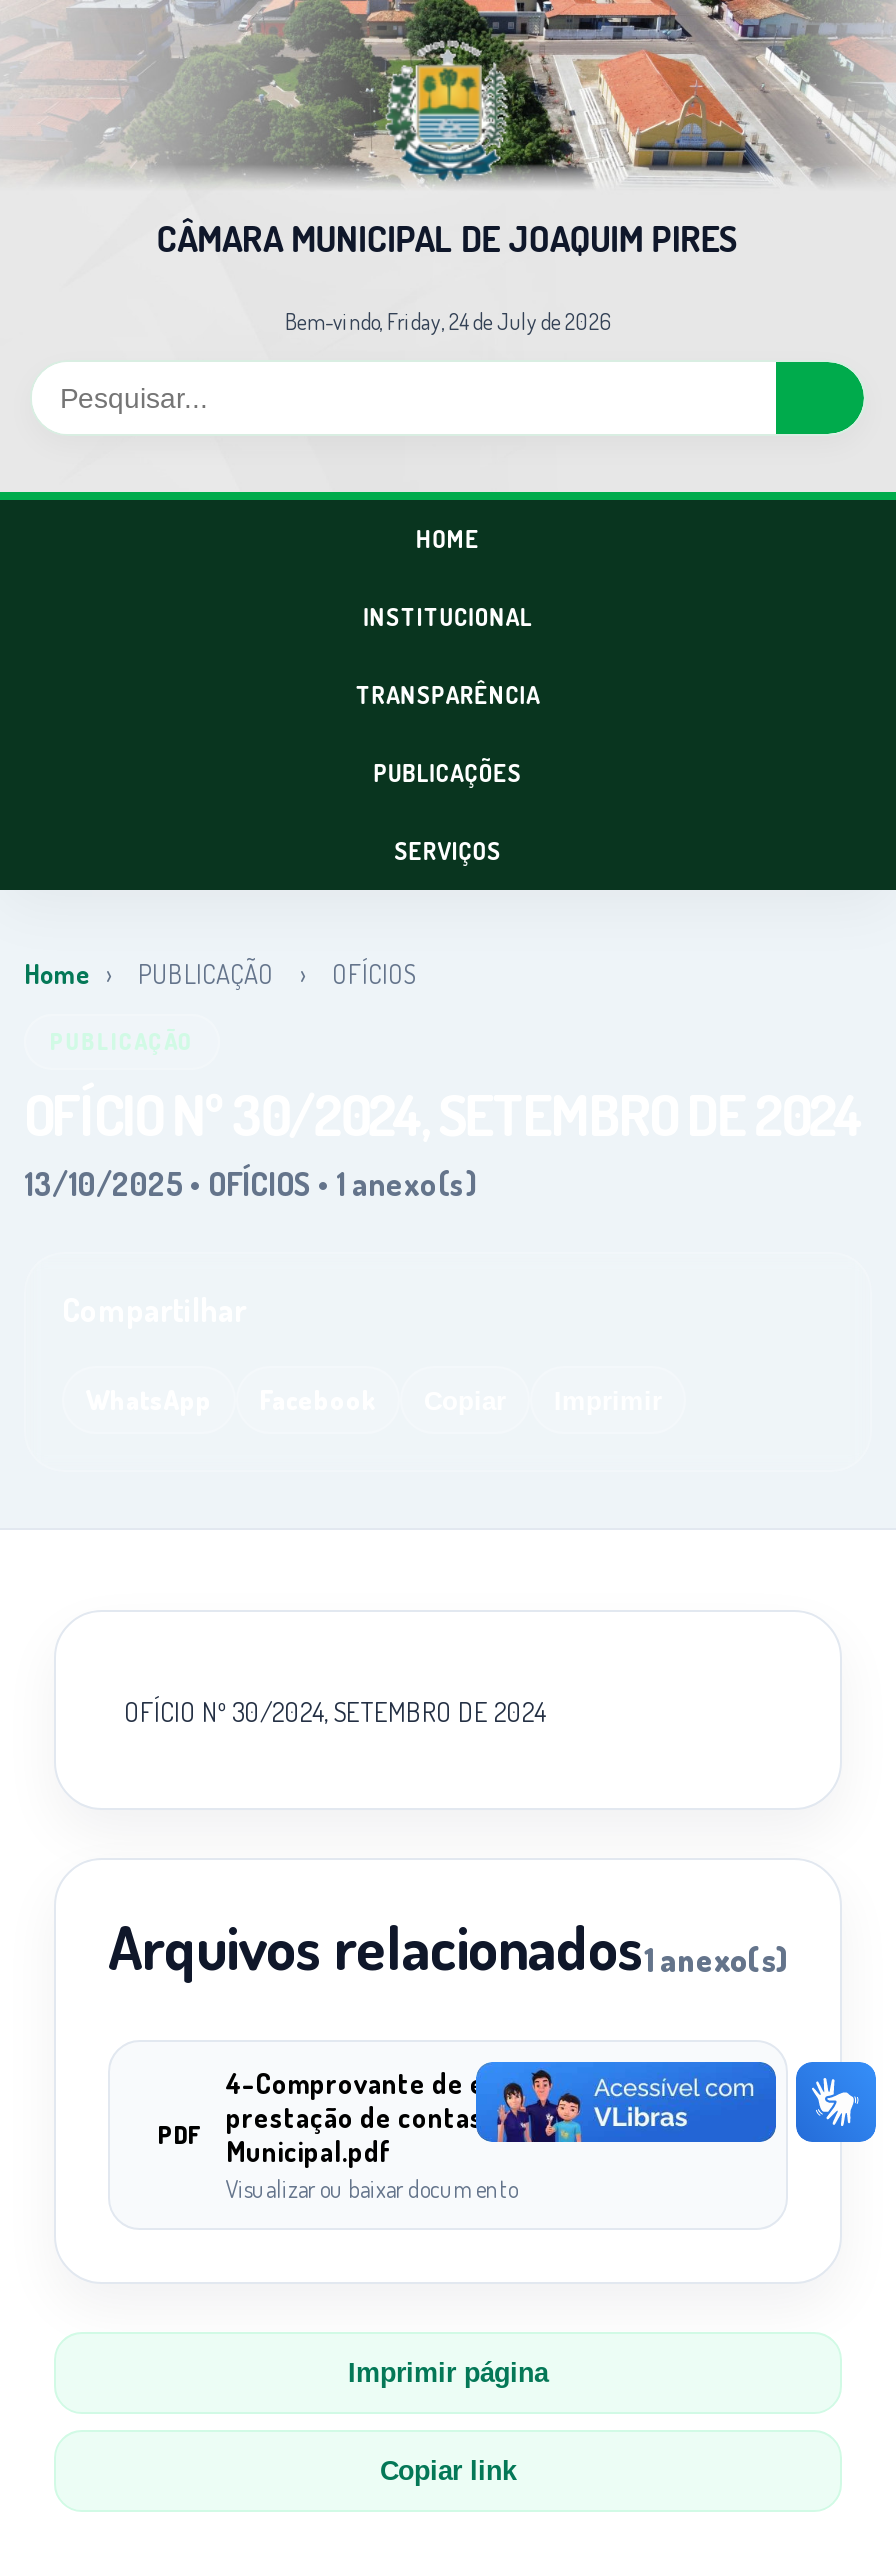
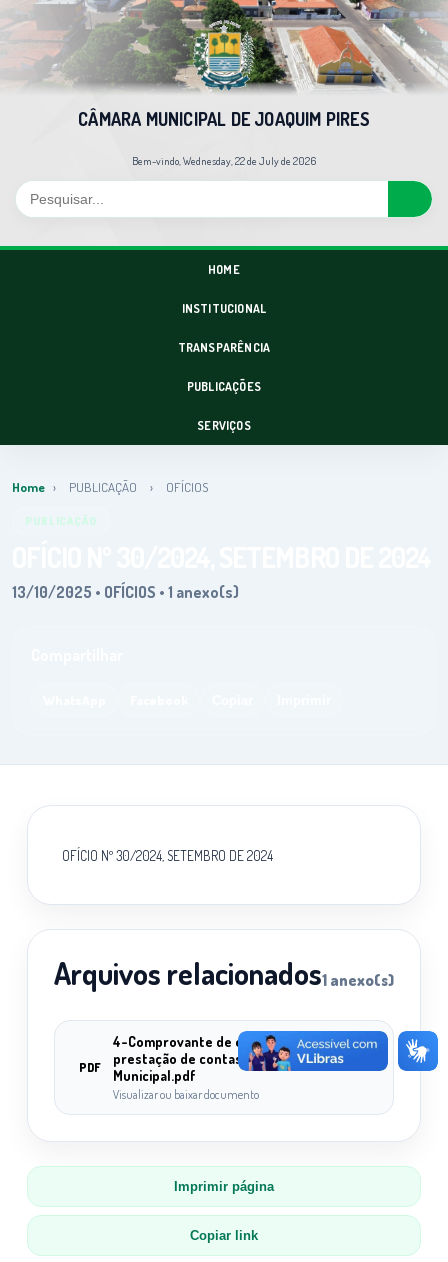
[285,308,611,336] Bem-vindo, Friday, 24 de July de 2026 -> [132,154,316,168] Bem-vindo, Wednesday, 22 de July de 2026

